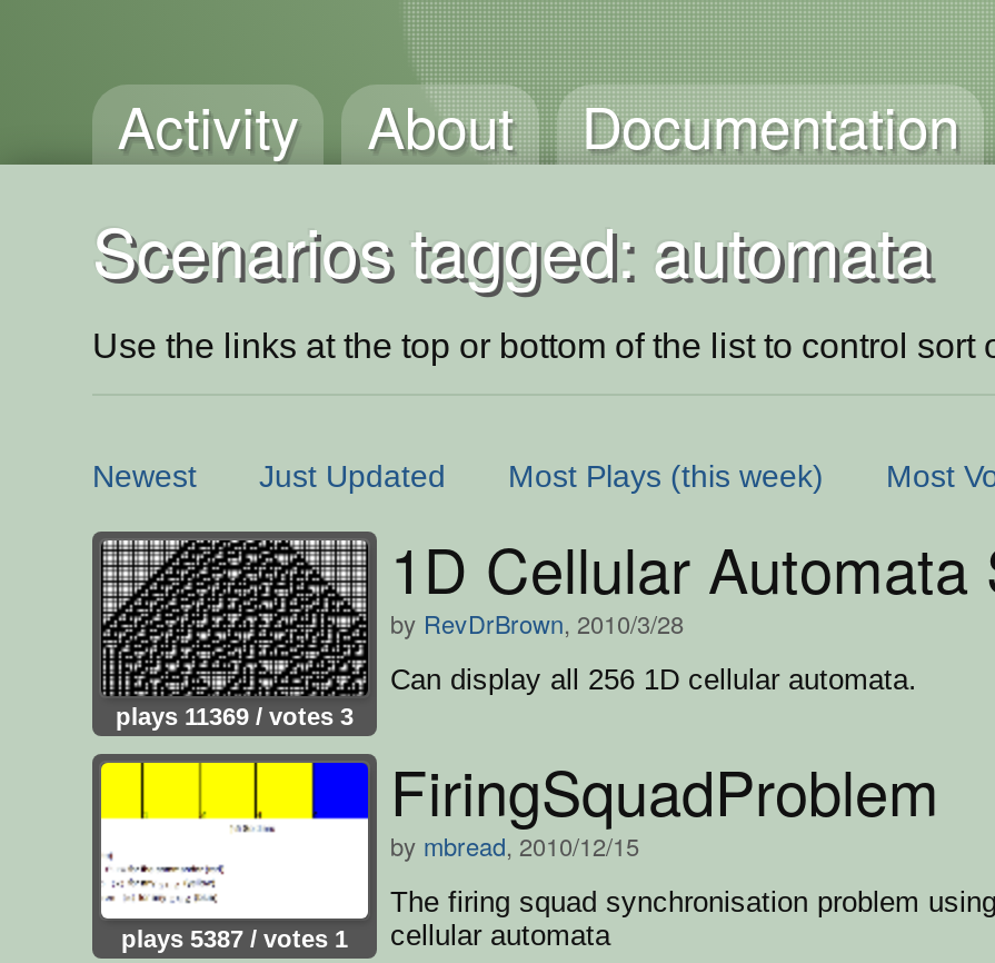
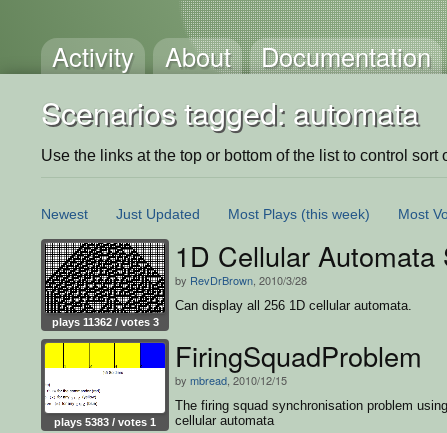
[116,702,354,729] plays 11369 / votes 3 -> [51,316,158,328] plays 11362 / votes 3
[121,919,610,952] plays 5387 / votes 1 cellular automata -> [54,413,274,428] plays 5383 / votes 1 cellular automata

